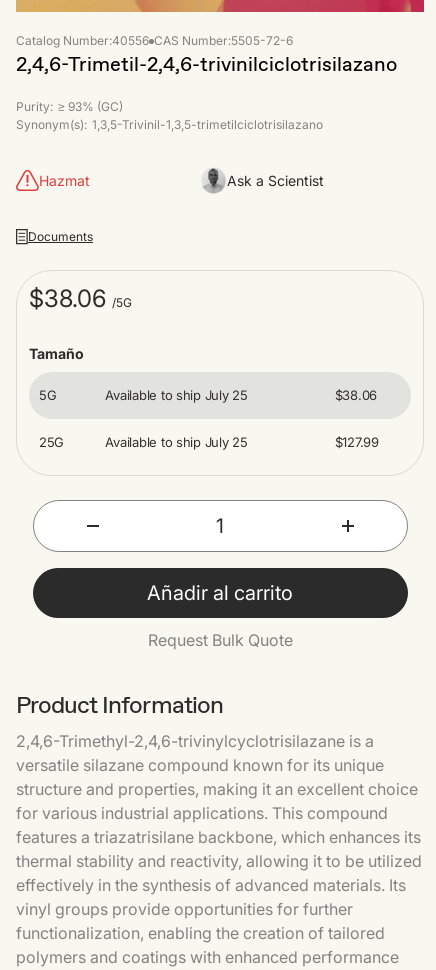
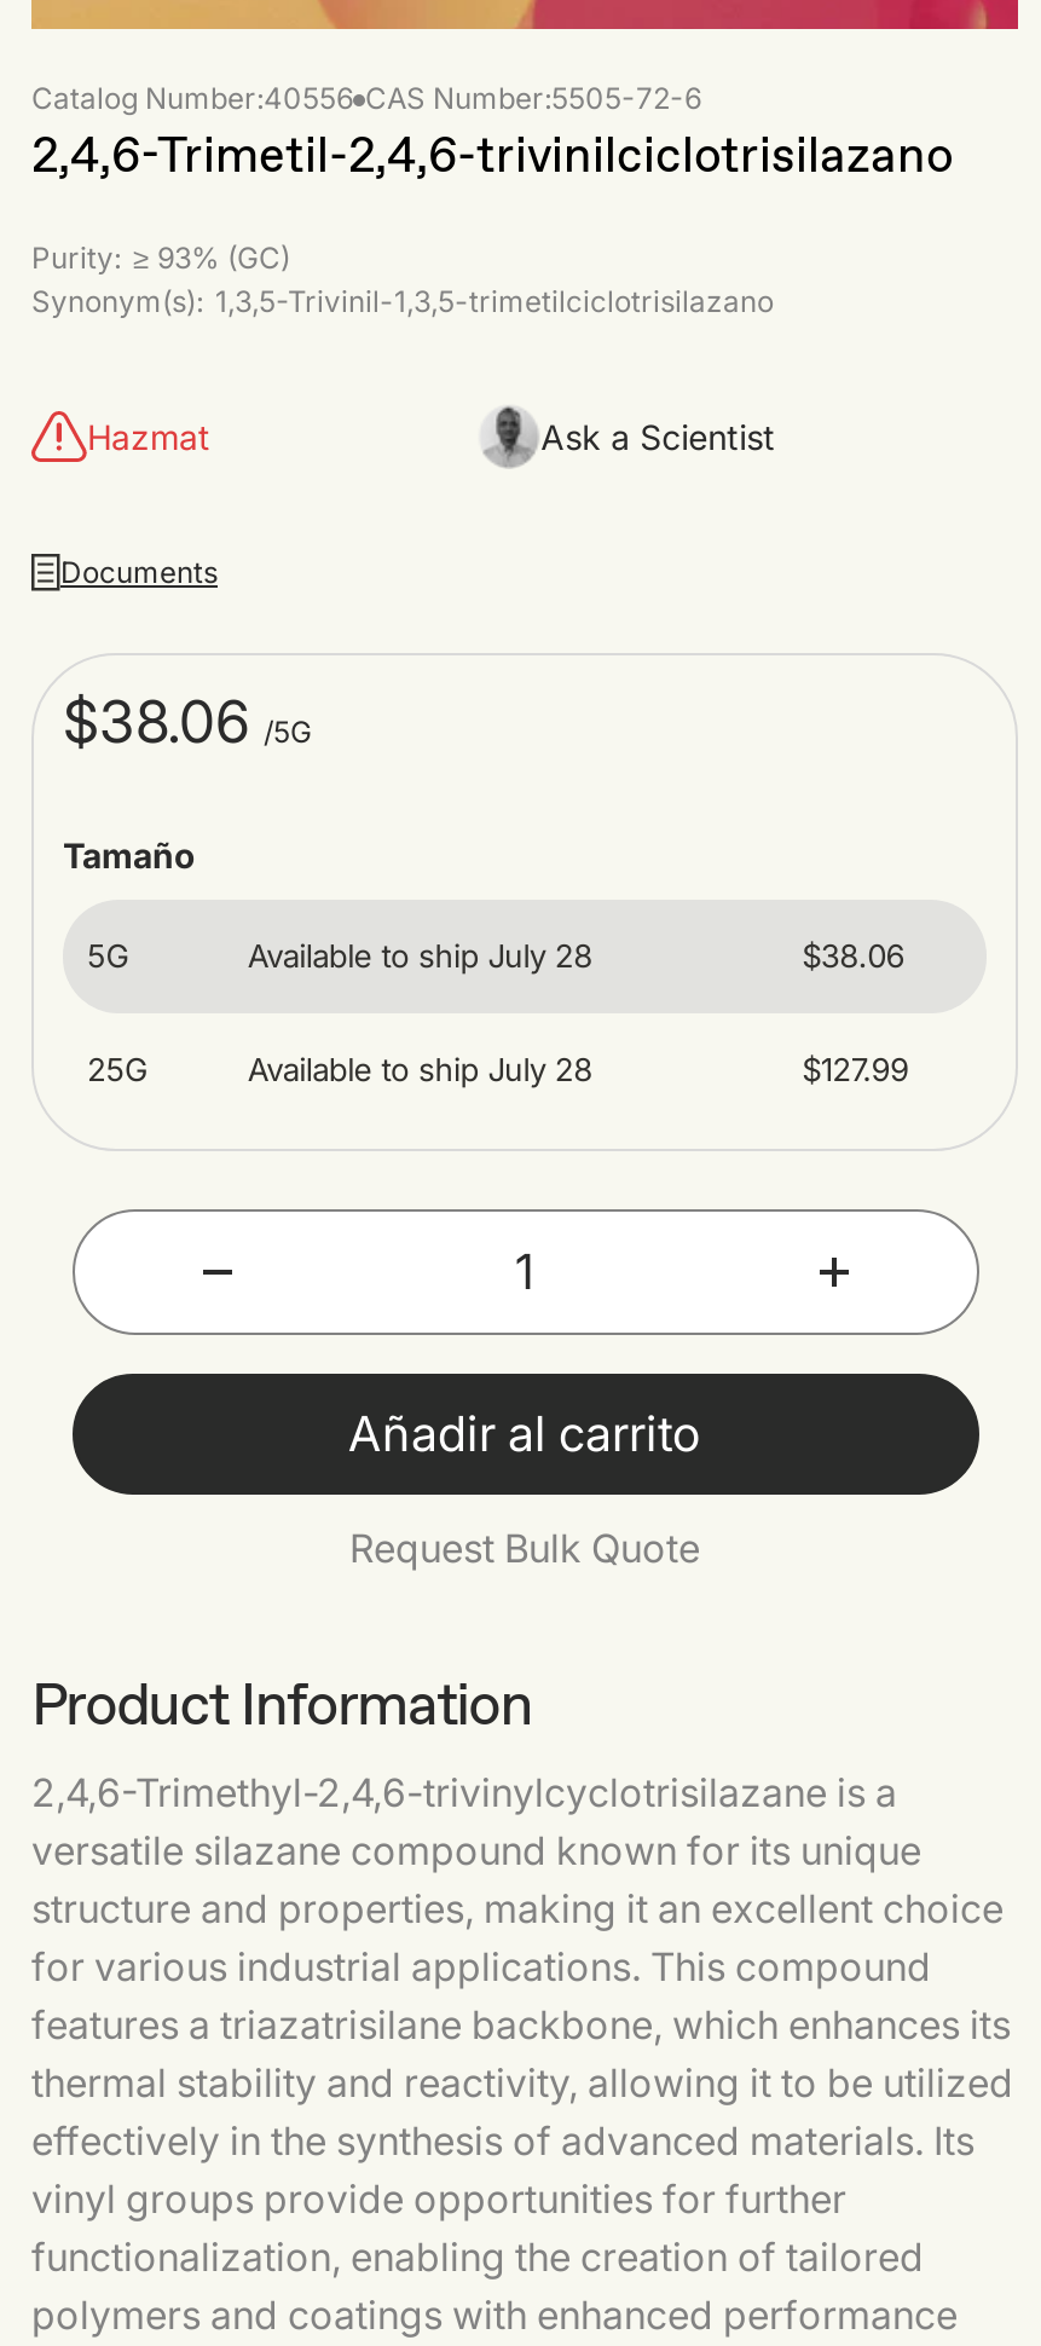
[105,386,248,402] Available to ship July 25 -> [248,935,592,973] Available to ship July 28
[105,433,248,449] Available to ship July 25 -> [248,1048,592,1087] Available to ship July 28

